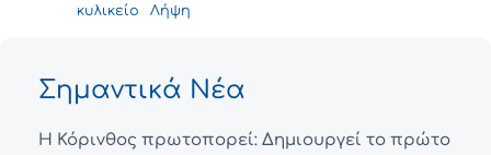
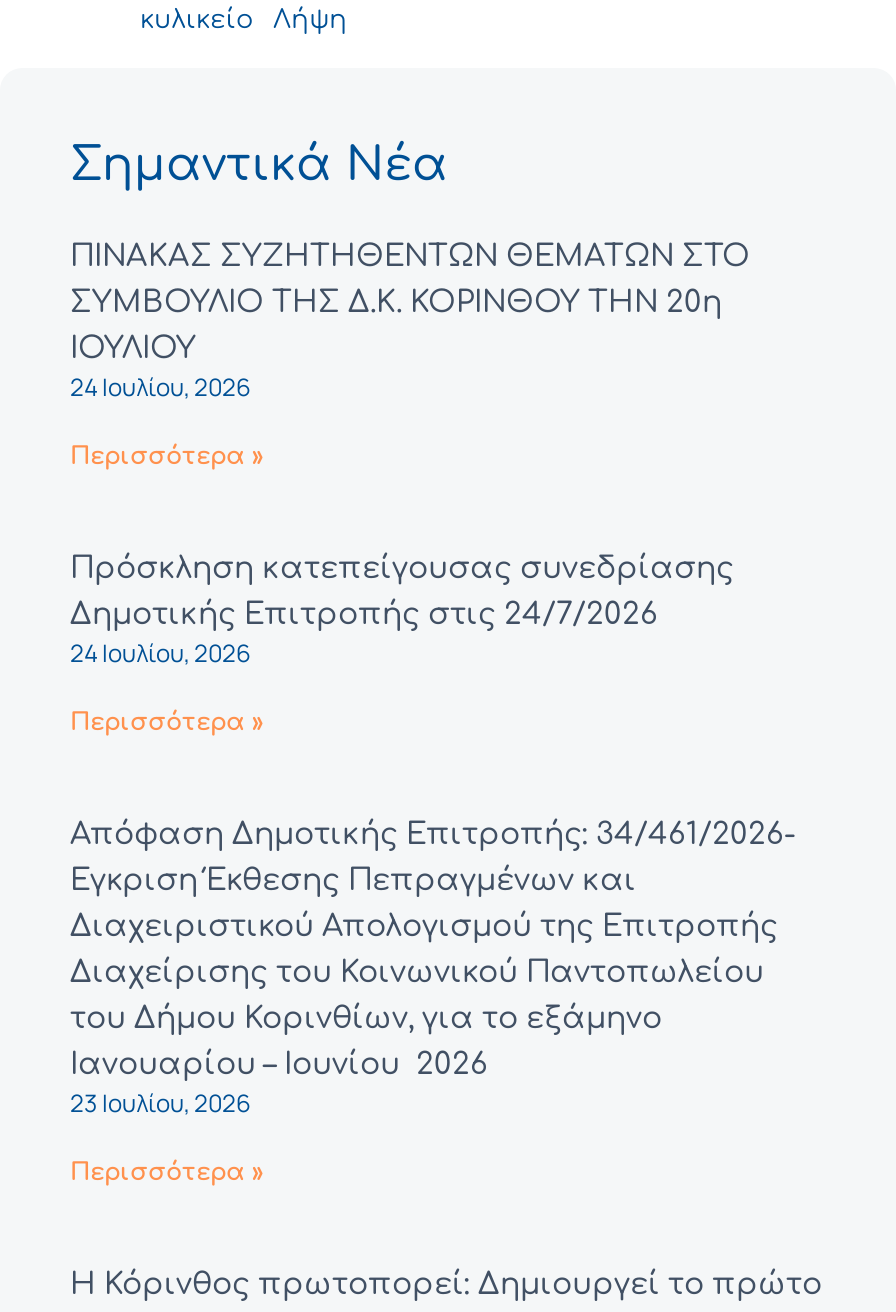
none -> [70,240,796,1186] ΠΙΝΑΚΑΣ ΣΥΖΗΤΗΘΕΝΤΩΝ ΘΕΜΑΤΩΝ ΣΤΟ | ΣΥΜΒΟΥΛΙΟ ΤΗΣ Δ.Κ. ΚΟΡΙΝΘΟΥ ΤΗΝ 20η | ΙΟΥΛΙΟΥ | 24 Ιουλίου, 2026 | Περισσότερα » | Πρόσκληση κατεπείγουσας συνεδρίασης | Δημοτικής Επιτροπής στις 24/7/2026 | 24 Ιουλίου, 2026 | Περισσότερα » | Απόφαση Δημοτικής Επιτροπής: 34/461/2026- | Έγκριση Έκθεσης Πεπραγμένων και | Διαχειριστικού Απολογισμού της Επιτροπής | Διαχείρισης του Κοινωνικού Παντοπωλείου | του Δήμου Κορινθίων, για το εξάμηνο | Ιανουαρίου – Ιουνίου 2026 | 23 Ιουλίου, 2026 | Περισσότερα »

